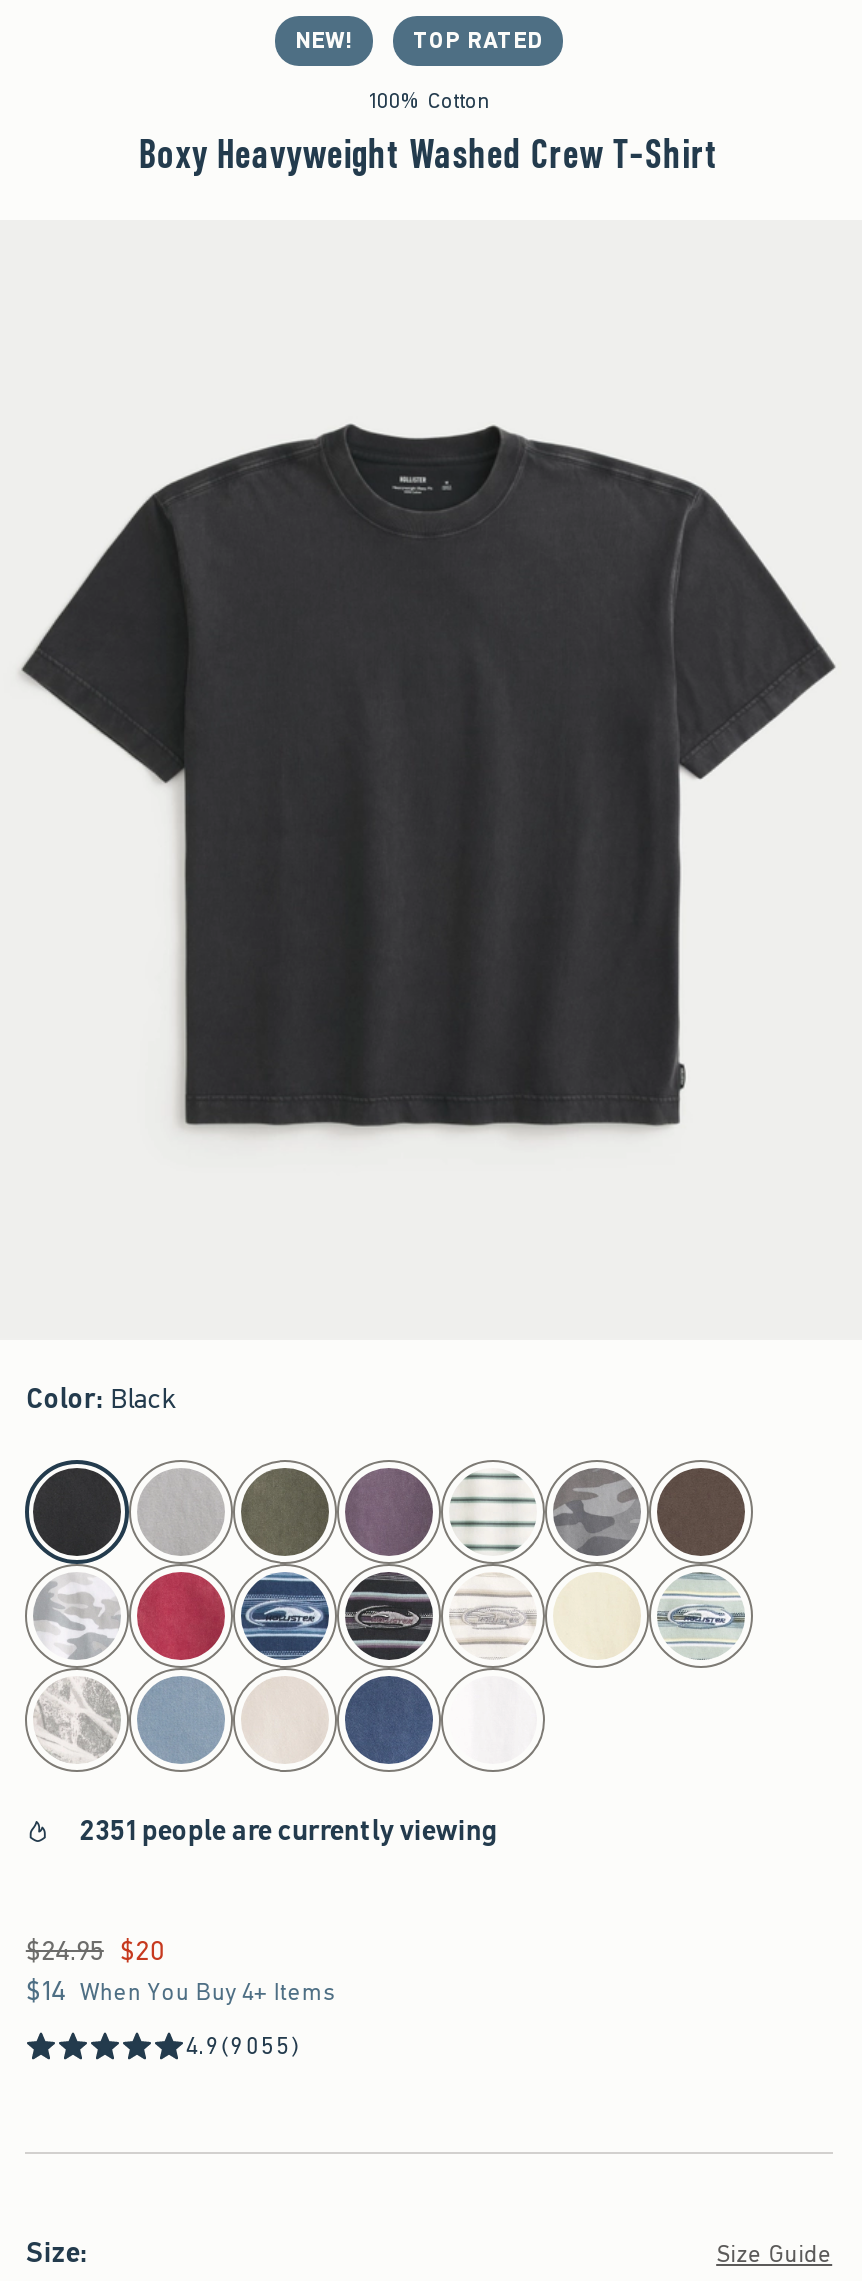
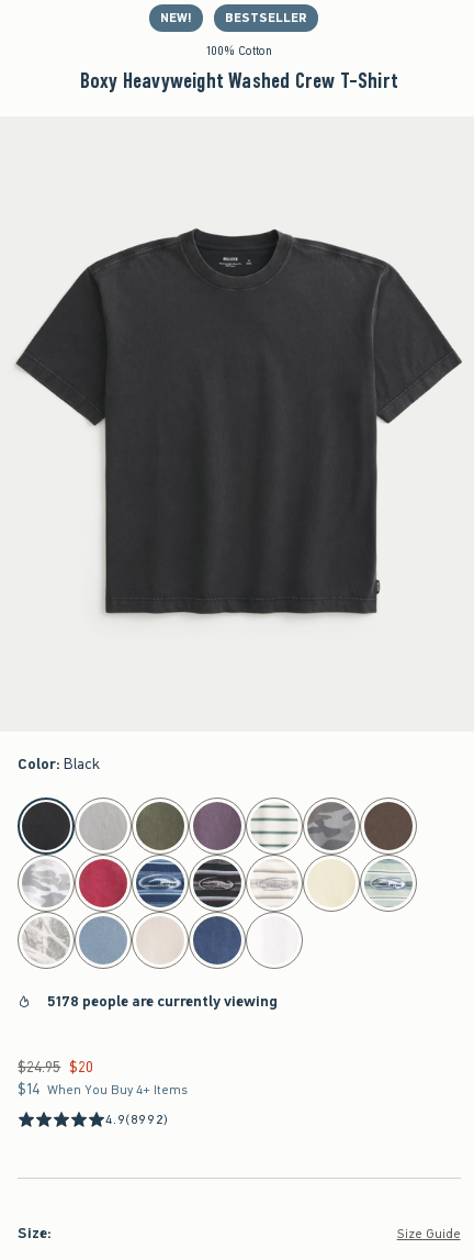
[413,25,543,55] TOP RATED -> [225,9,307,26] BESTSELLER
[80,1812,498,1850] 2351 people are currently viewing -> [48,991,278,1012] 5178 people are currently viewing
[186,2030,301,2062] 4.9 (9055) -> [106,1111,169,1128] 4.9 (8992)

